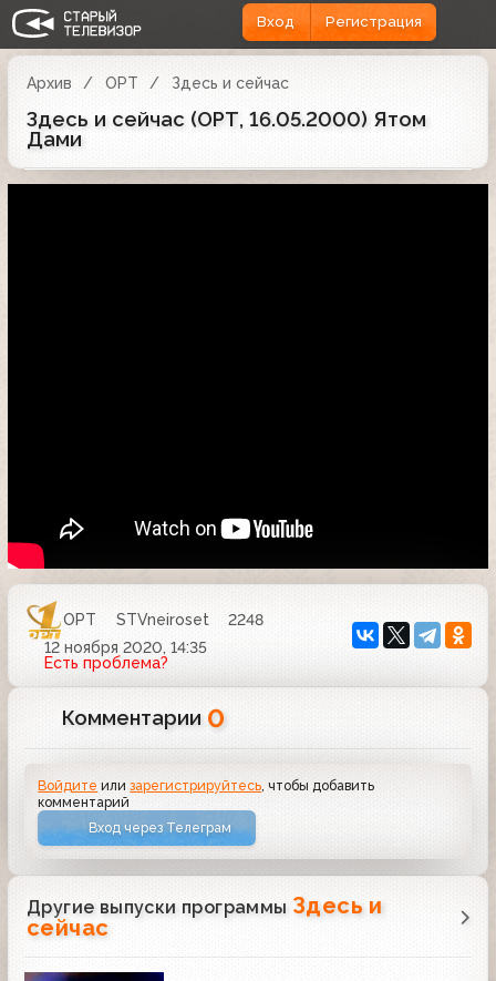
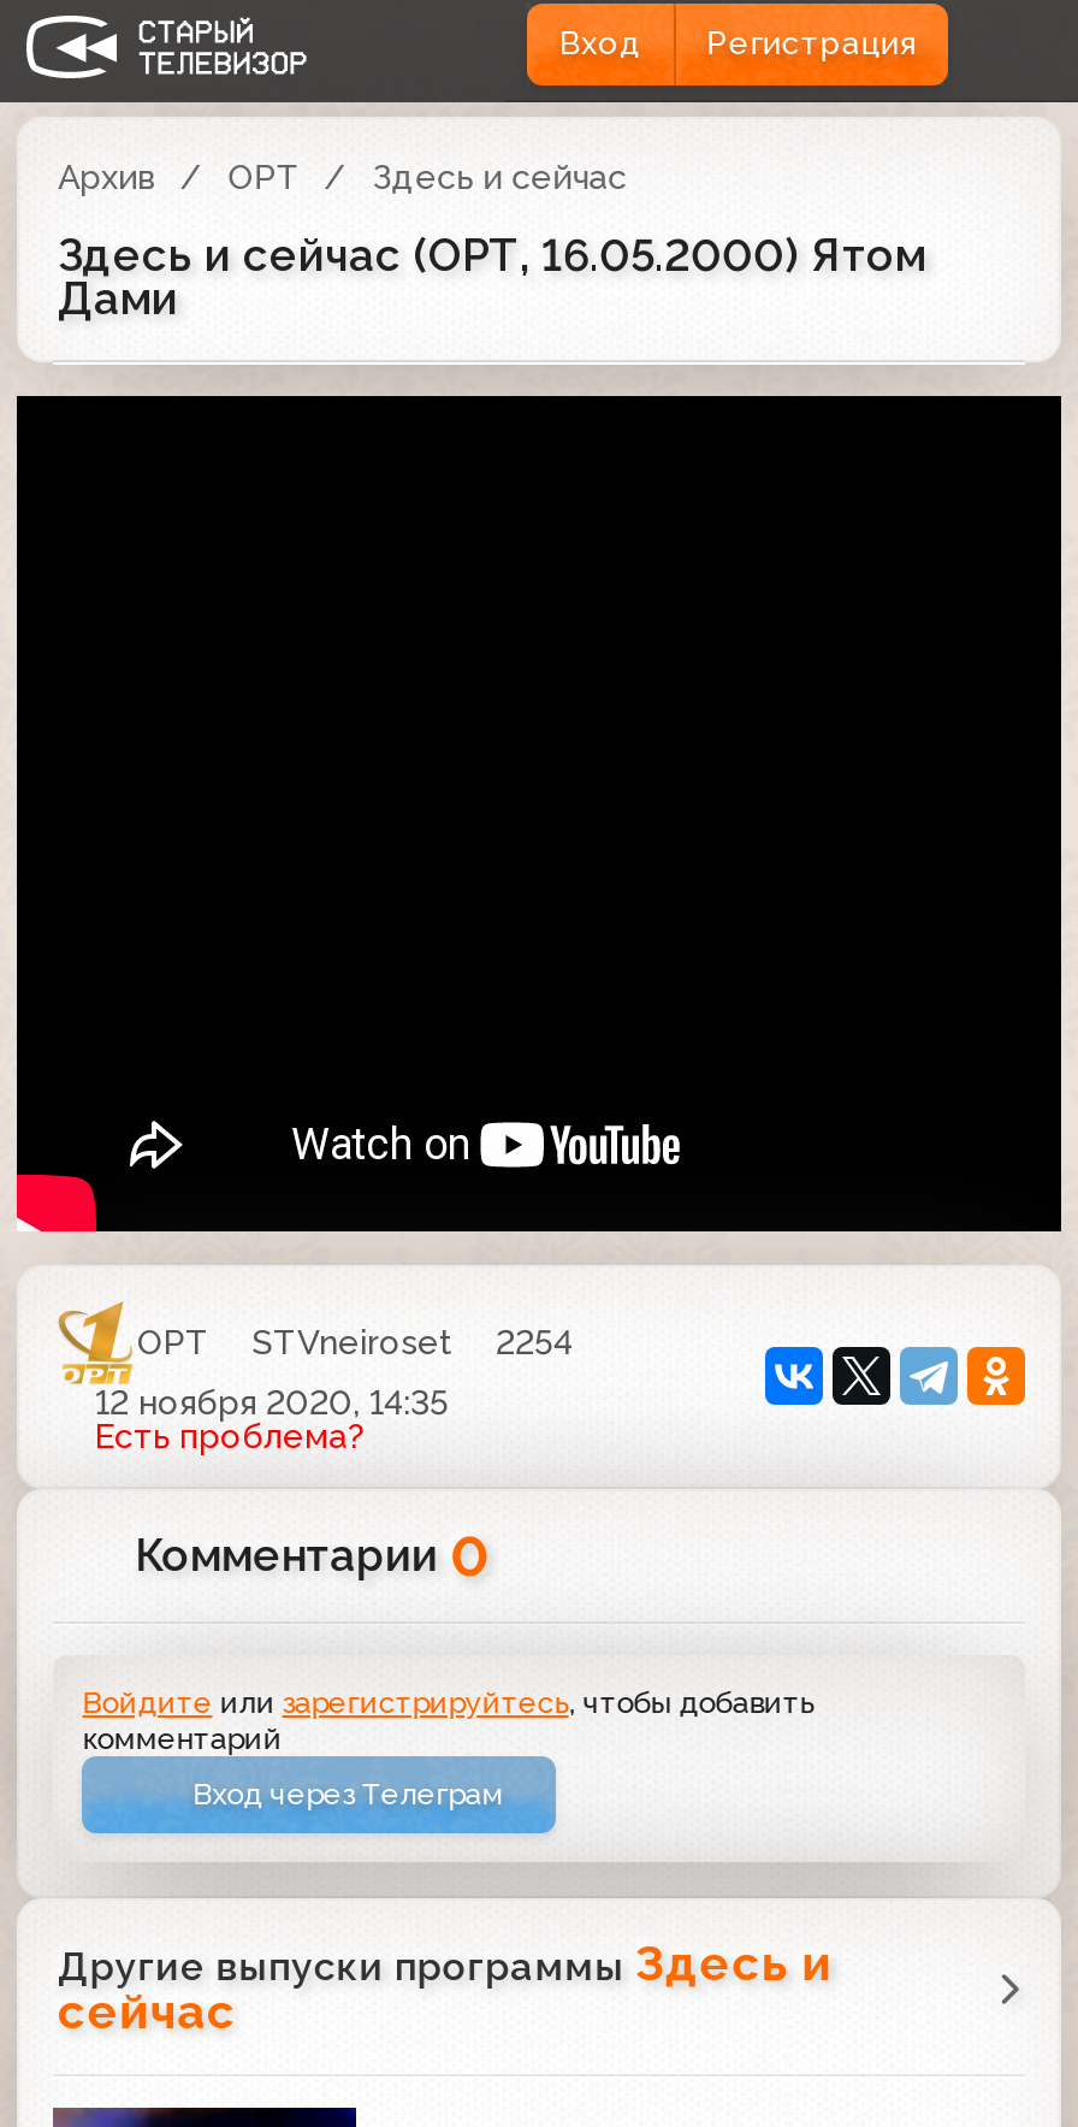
[63,611,263,629] ОРТ STVneiroset 2248 -> [137,1323,573,1362] ОРТ STVneiroset 2254

